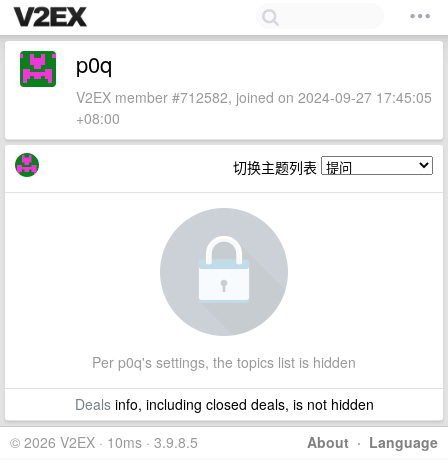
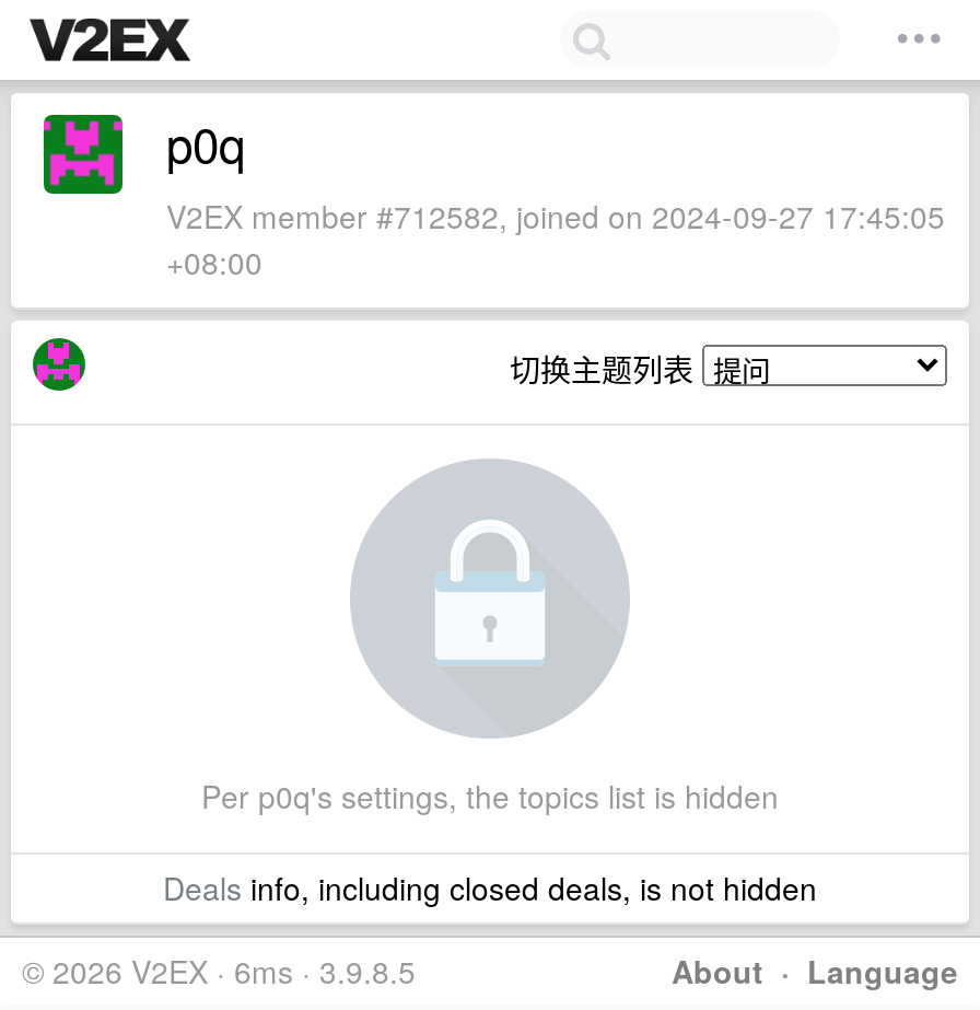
[10,432,198,452] © 2026 V2EX · 10ms · 3.9.8.5 -> [22,949,416,992] © 2026 V2EX · 6ms · 3.9.8.5

